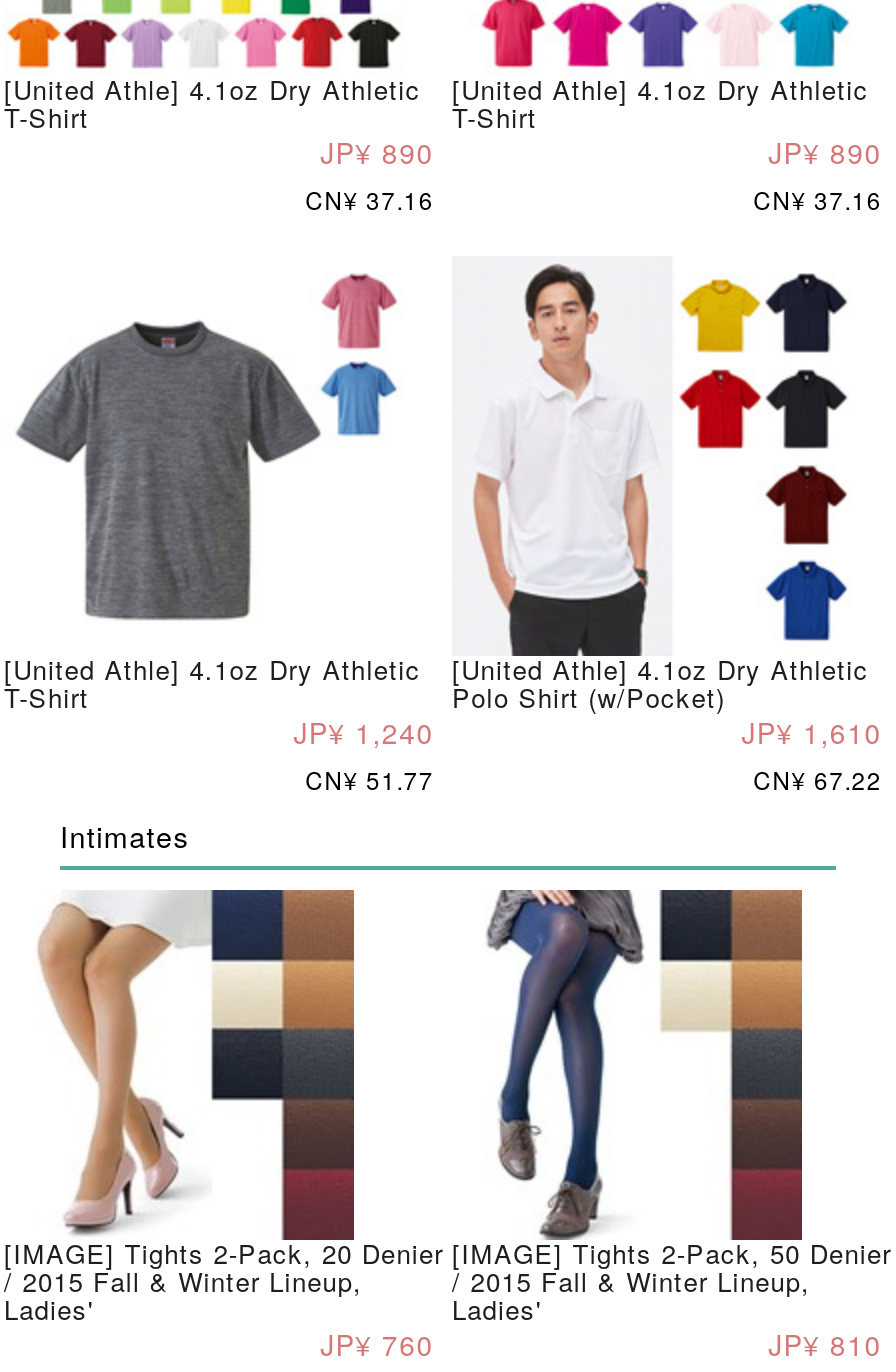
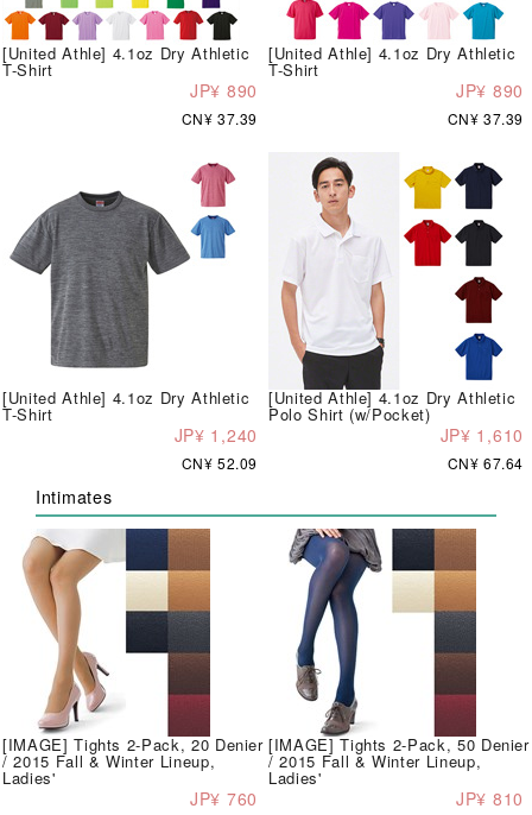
[305,183,434,217] CN¥ 37.16 -> [181,109,258,129] CN¥ 37.39
[753,183,882,217] CN¥ 37.16 -> [447,109,524,129] CN¥ 37.39
[305,763,434,797] CN¥ 51.77 -> [181,453,258,473] CN¥ 52.09
[753,763,882,797] CN¥ 67.22 -> [447,453,524,473] CN¥ 67.64

